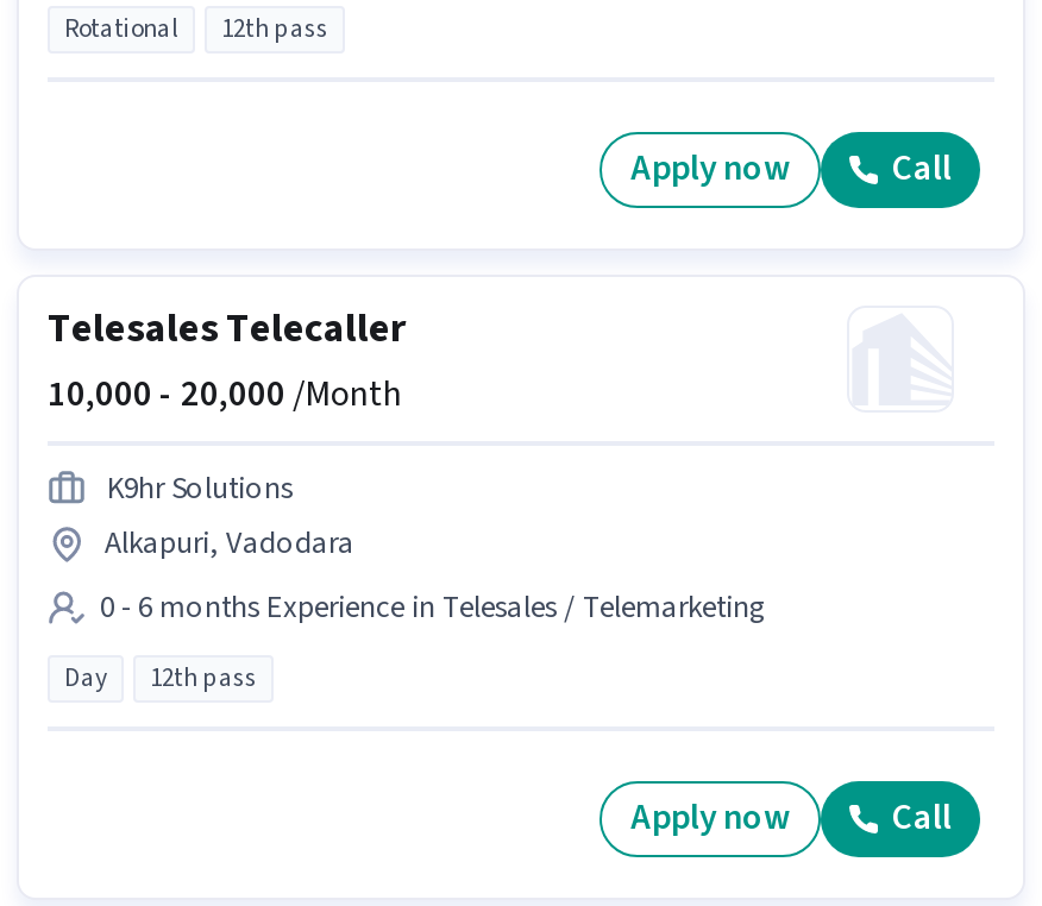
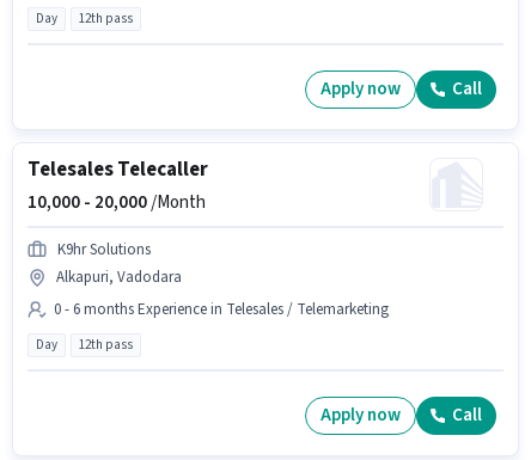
[64,10,178,46] Rotational -> [36,9,57,27] Day

